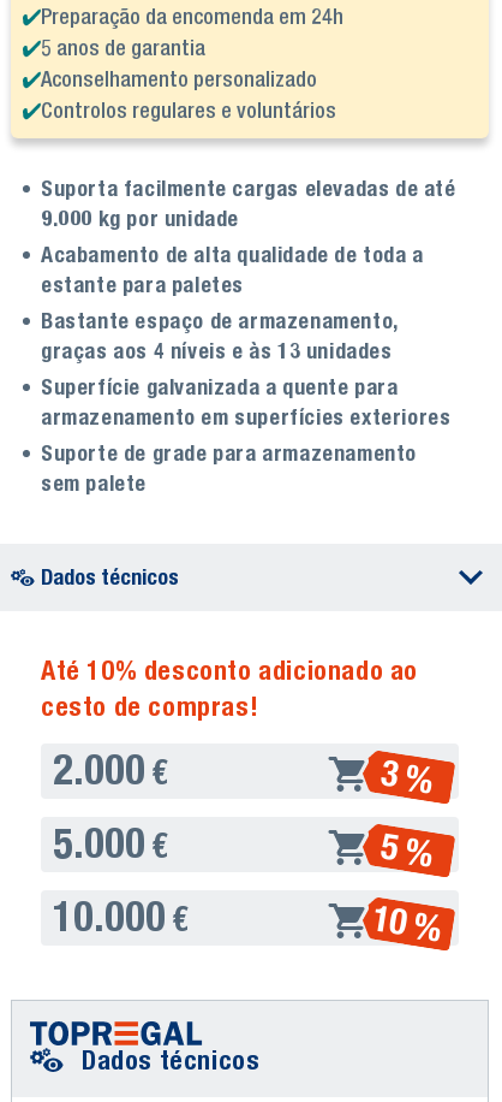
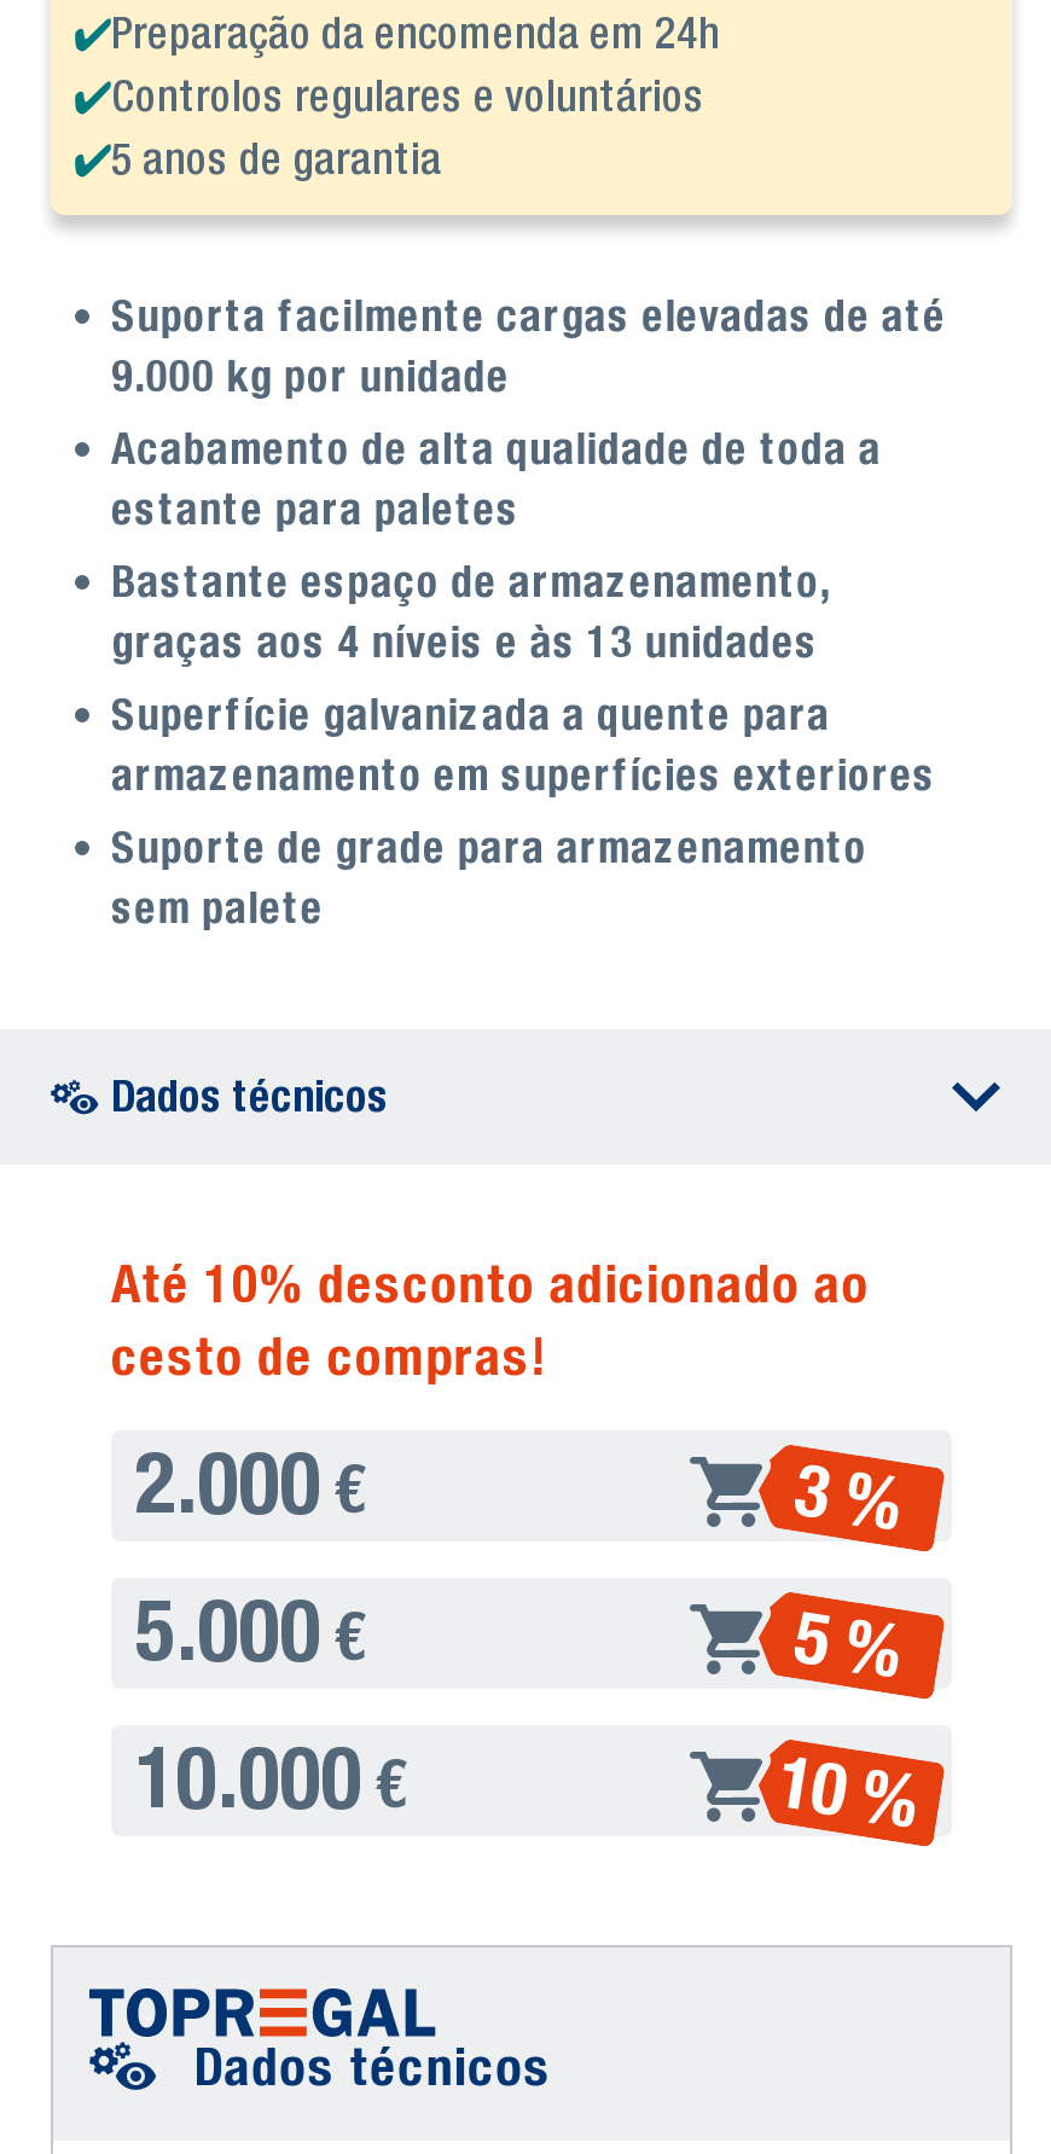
moved [41,35,205,60] -> [111,133,442,184]: 5 anos de garantia
[41,66,317,91] Aconselhamento personalizado -> none
moved [41,97,336,123] -> [111,70,705,121]: Controlos regulares e voluntários

